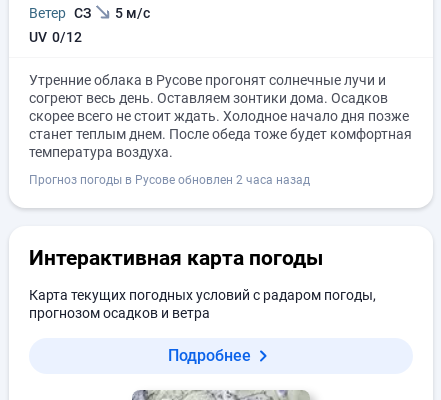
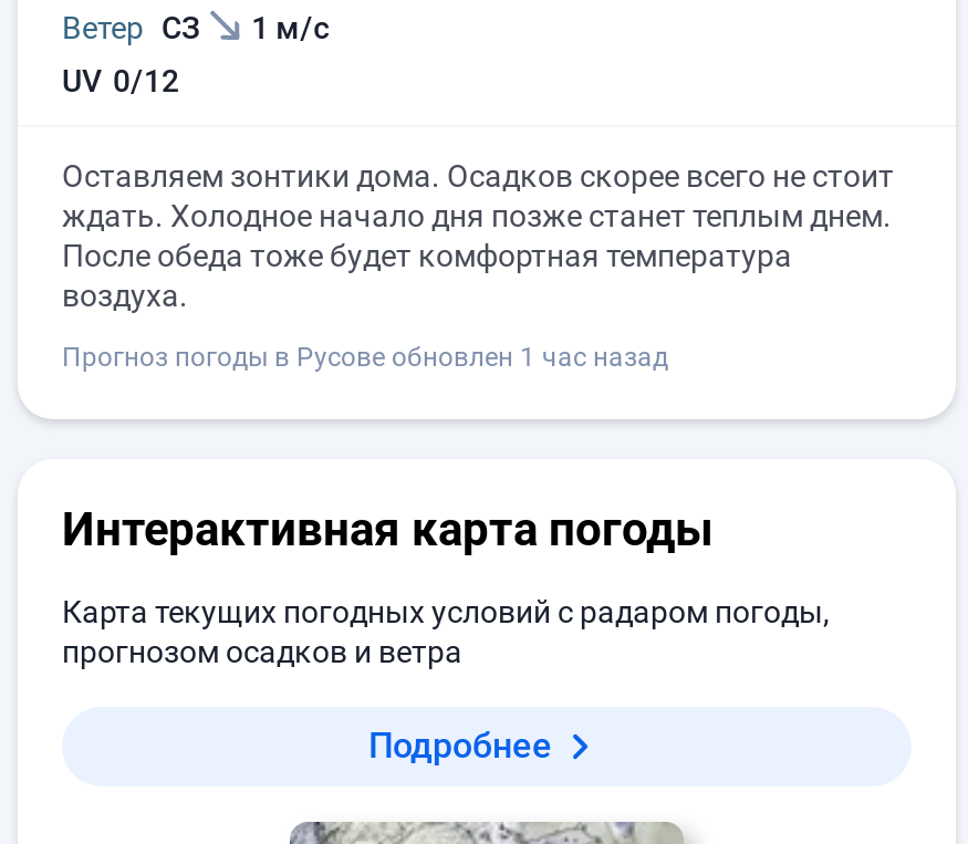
[29,5,150,21] Ветер СЗ 5 м/с -> [62,10,329,45] Ветер СЗ 1 м/с
[29,72,412,160] Утренние облака в Русове прогонят солнечные лучи и | согреют весь день. Оставляем зонтики дома. Осадков | скорее всего не стоит ждать. Холодное начало дня позже | станет теплым днем. После обеда тоже будет комфортная | температура воздуха. -> [62,158,894,313] Оставляем зонтики дома. Осадков скорее всего не стоит | ждать. Холодное начало дня позже станет теплым днем. | После обеда тоже будет комфортная температура | воздуха.
[29,173,310,187] Прогноз погоды в Русове обновлен 2 часа назад -> [62,342,668,373] Прогноз погоды в Русове обновлен 1 час назад

